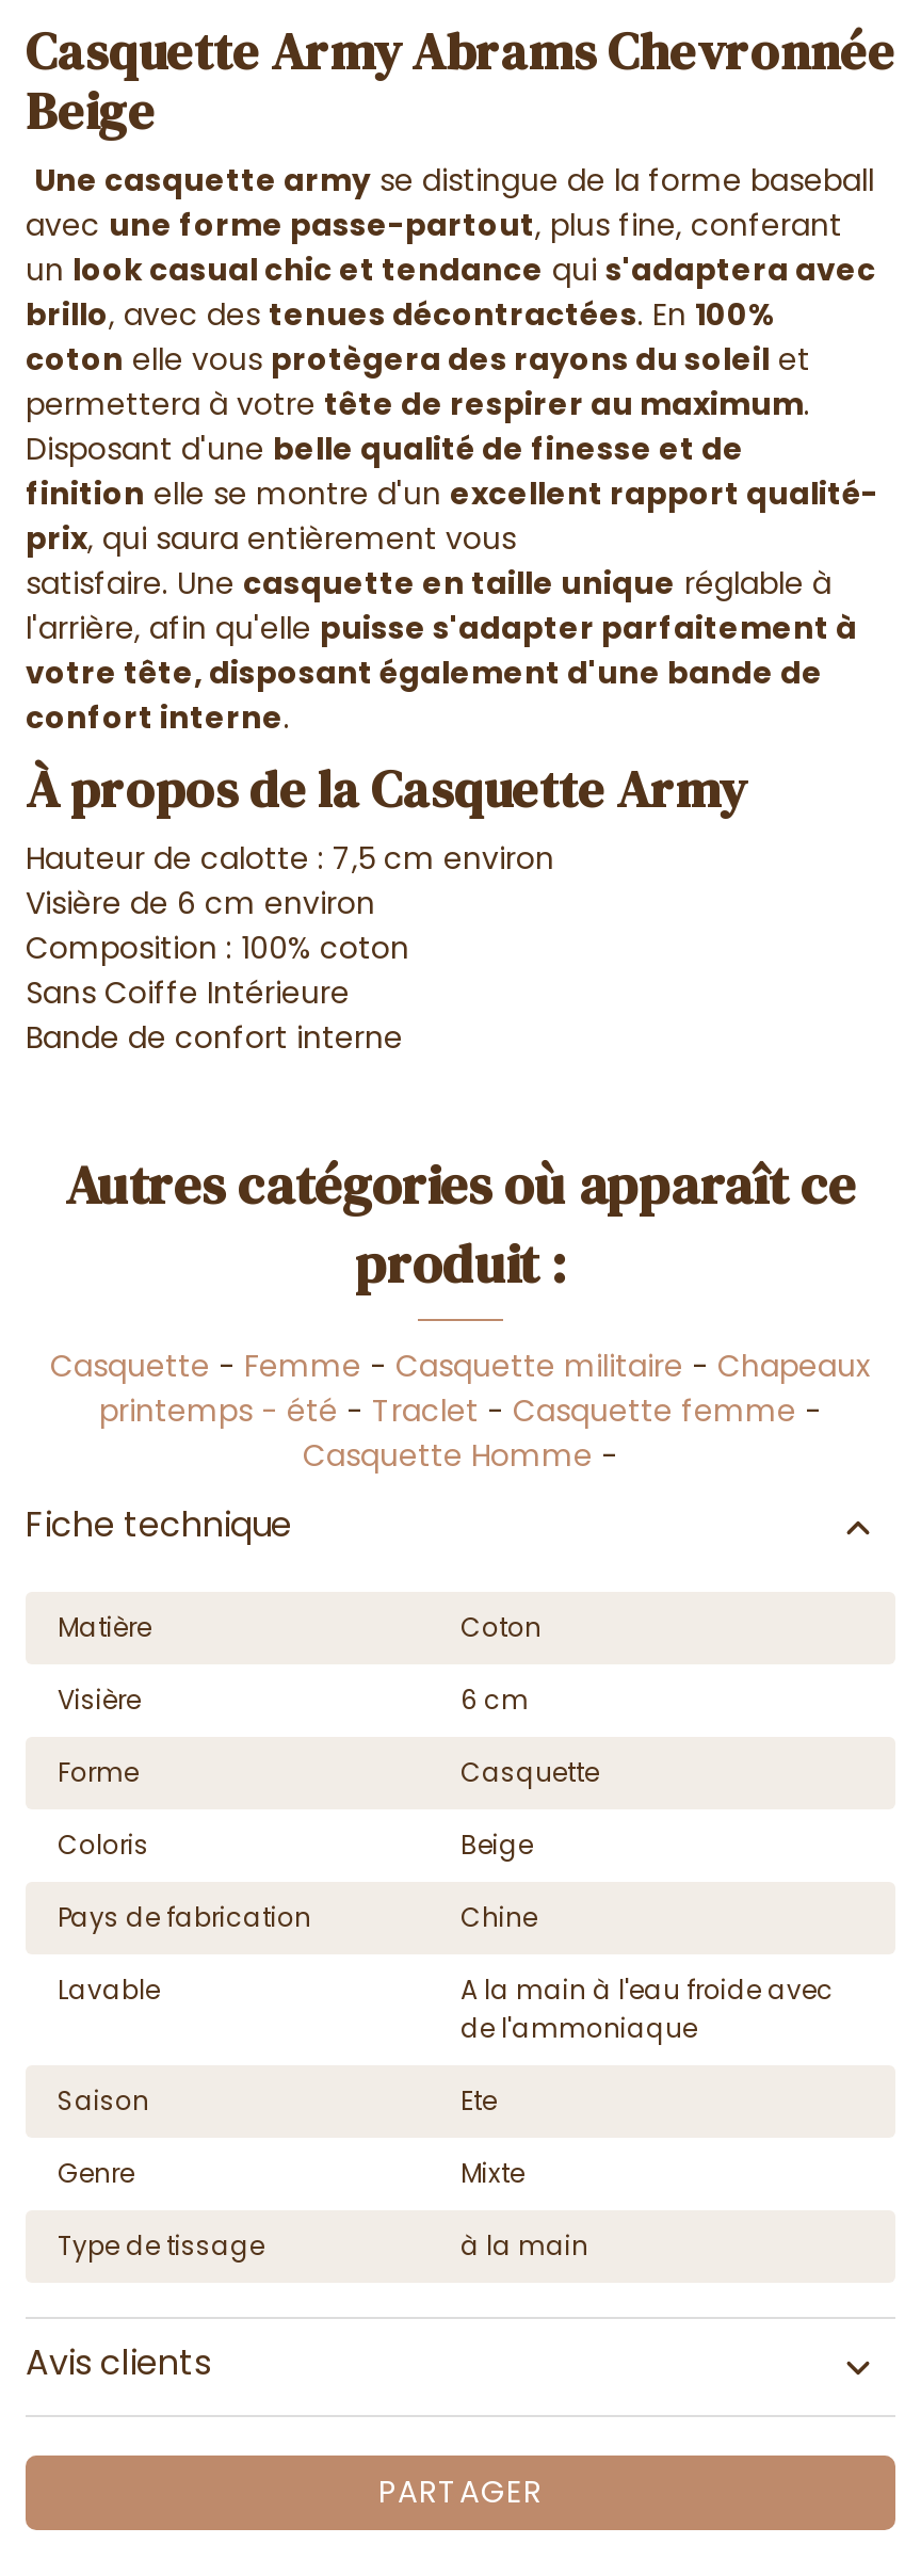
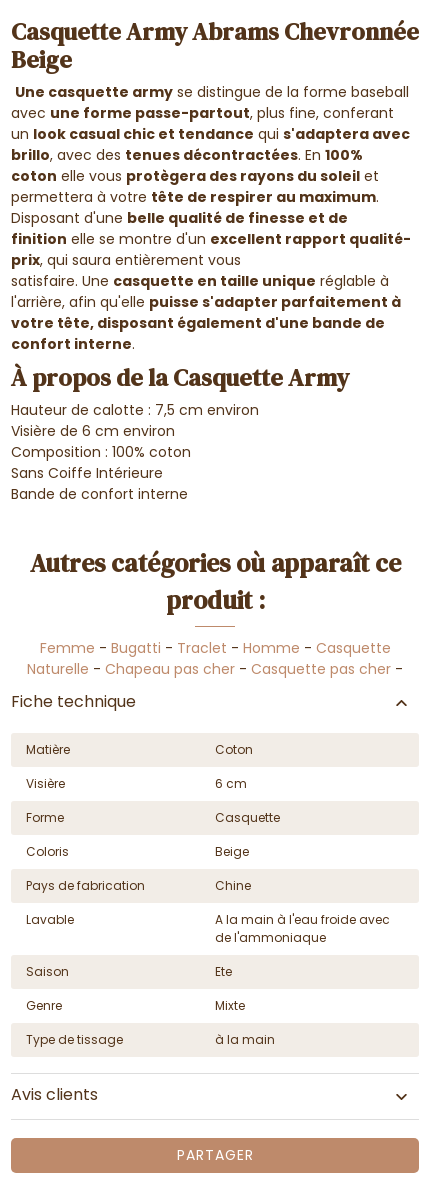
[50,1345,871,1478] Casquette - Femme - Casquette militaire - Chapeaux | printemps - été - Traclet - Casquette femme - | Casquette Homme - -> [27,638,403,679] Femme - Bugatti - Traclet - Homme - Casquette | Naturelle - Chapeau pas cher - Casquette pas cher -

